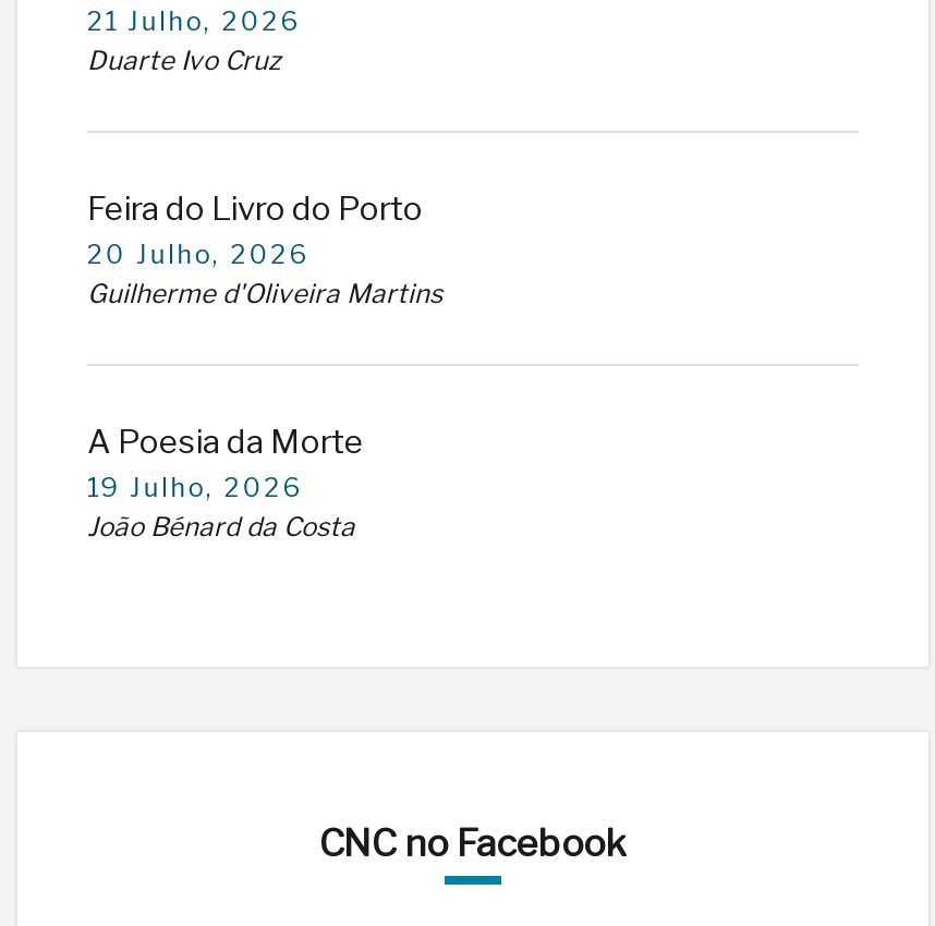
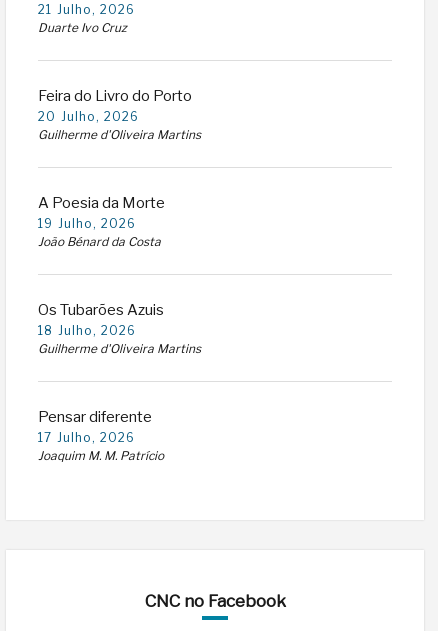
none -> [38,301,201,356] Os Tubarões Azuis | 18 Julho, 2026 | Guilherme d'Oliveira Martins
none -> [38,408,164,463] Pensar diferente | 17 Julho, 2026 | Joaquim M. M. Patrício

